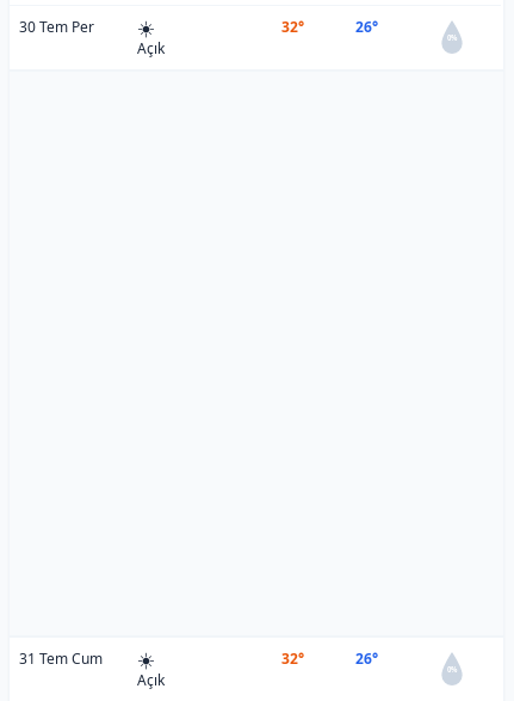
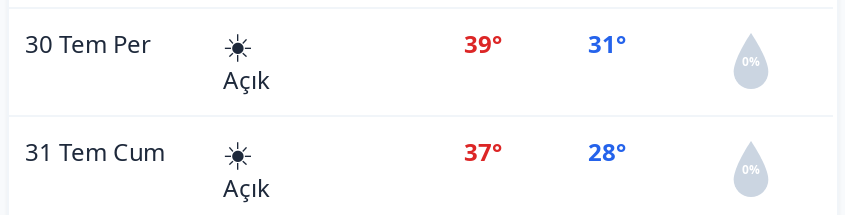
[281,17,304,37] 32° -> [464,27,502,61] 39°
[355,17,377,37] 26° -> [588,27,626,61] 31°
[281,648,304,669] 32° -> [464,135,502,169] 37°
[355,648,377,669] 26° -> [588,135,626,169] 28°

